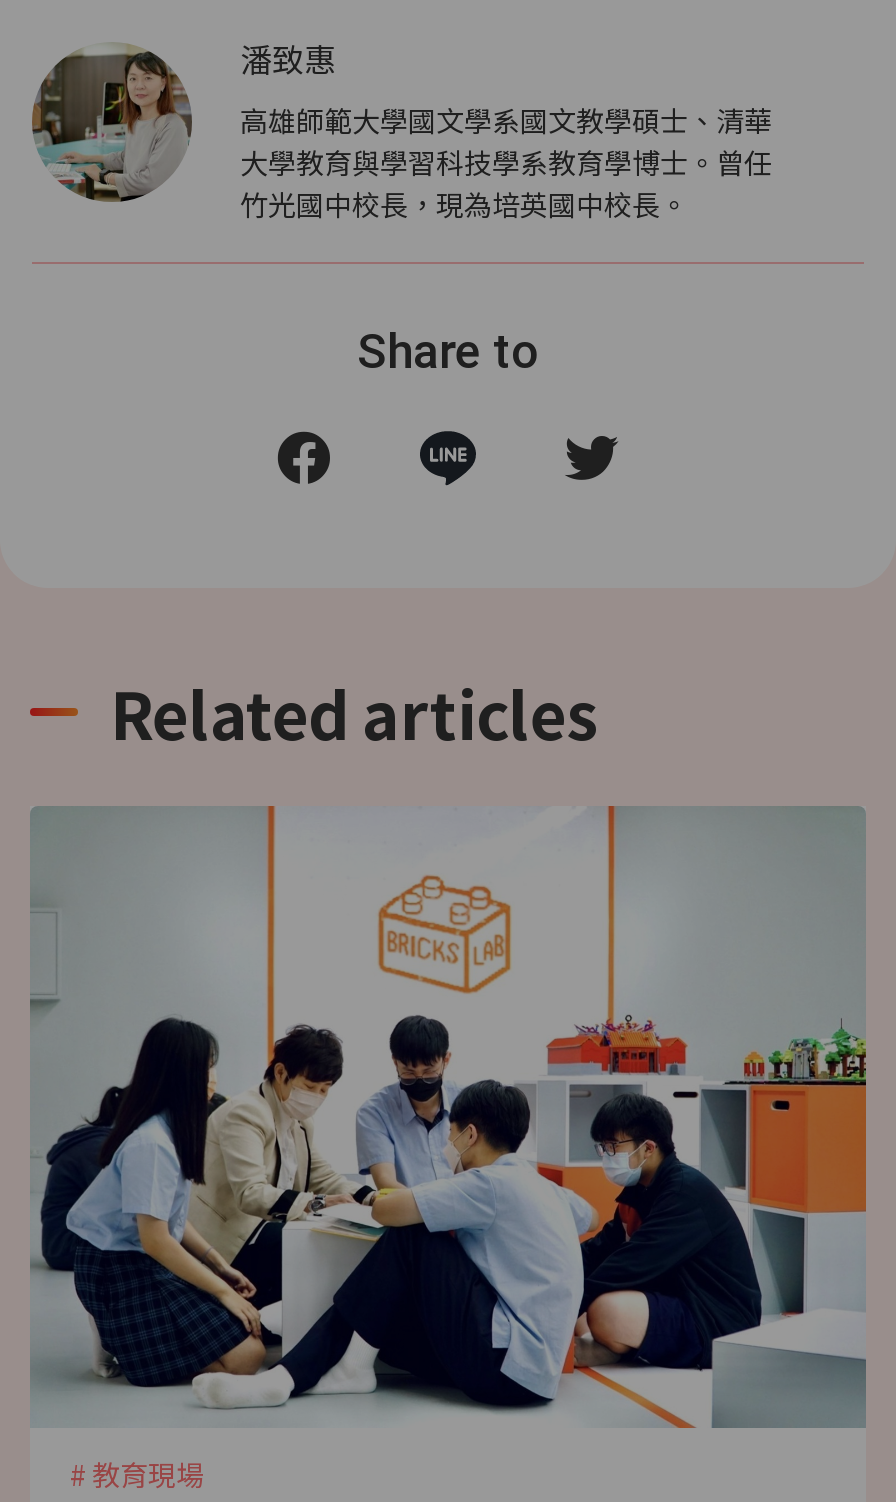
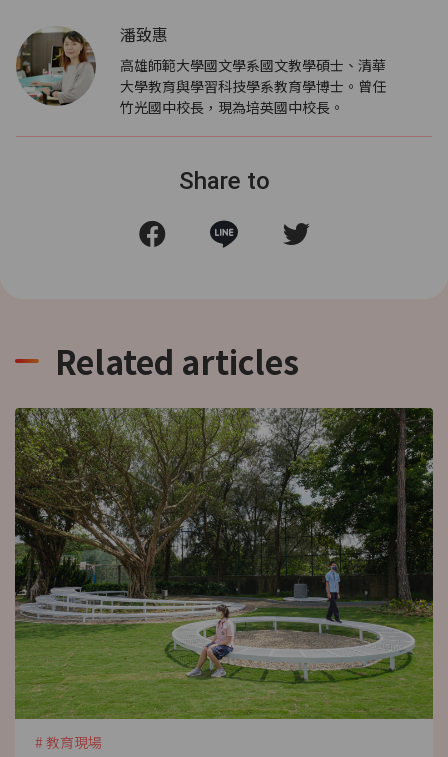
[30,806,868,1430] [image] -> [14,407,434,720] [image]

